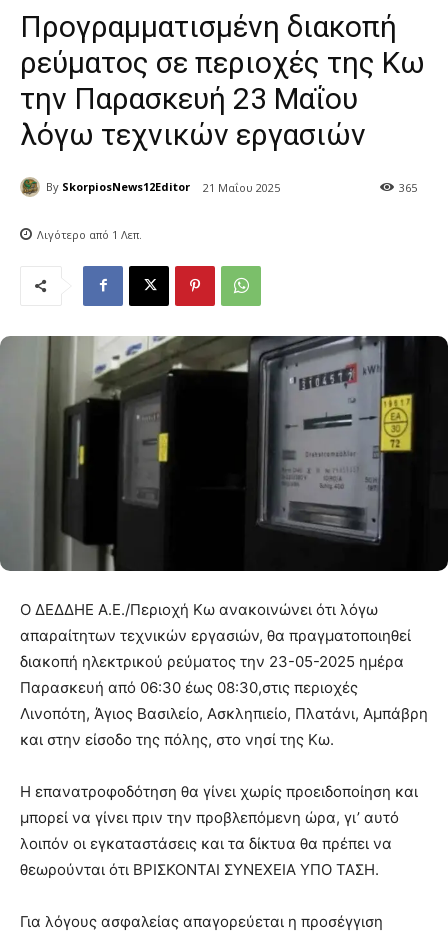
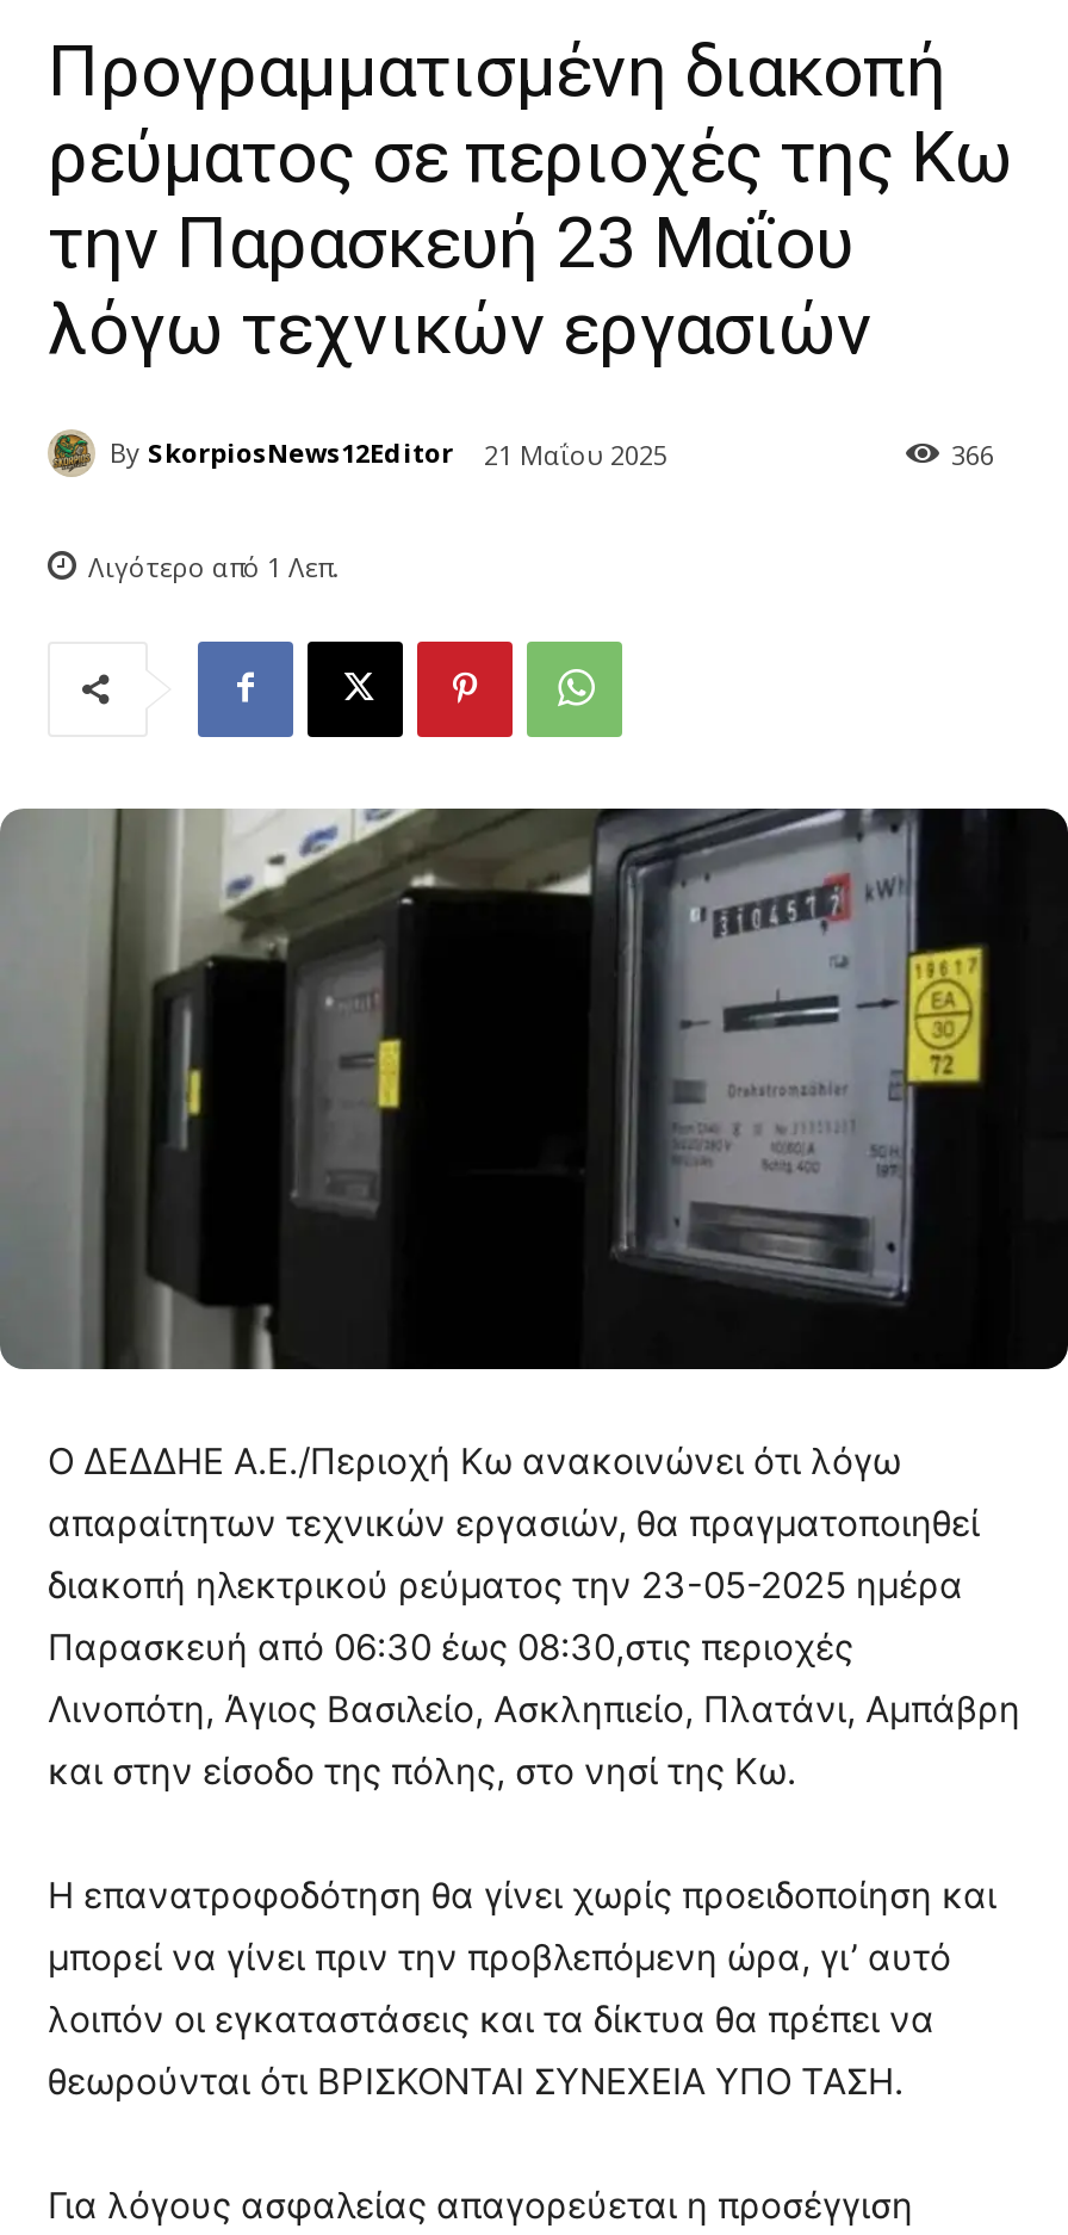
[399,180,417,195] 365 -> [951,436,994,471] 366

